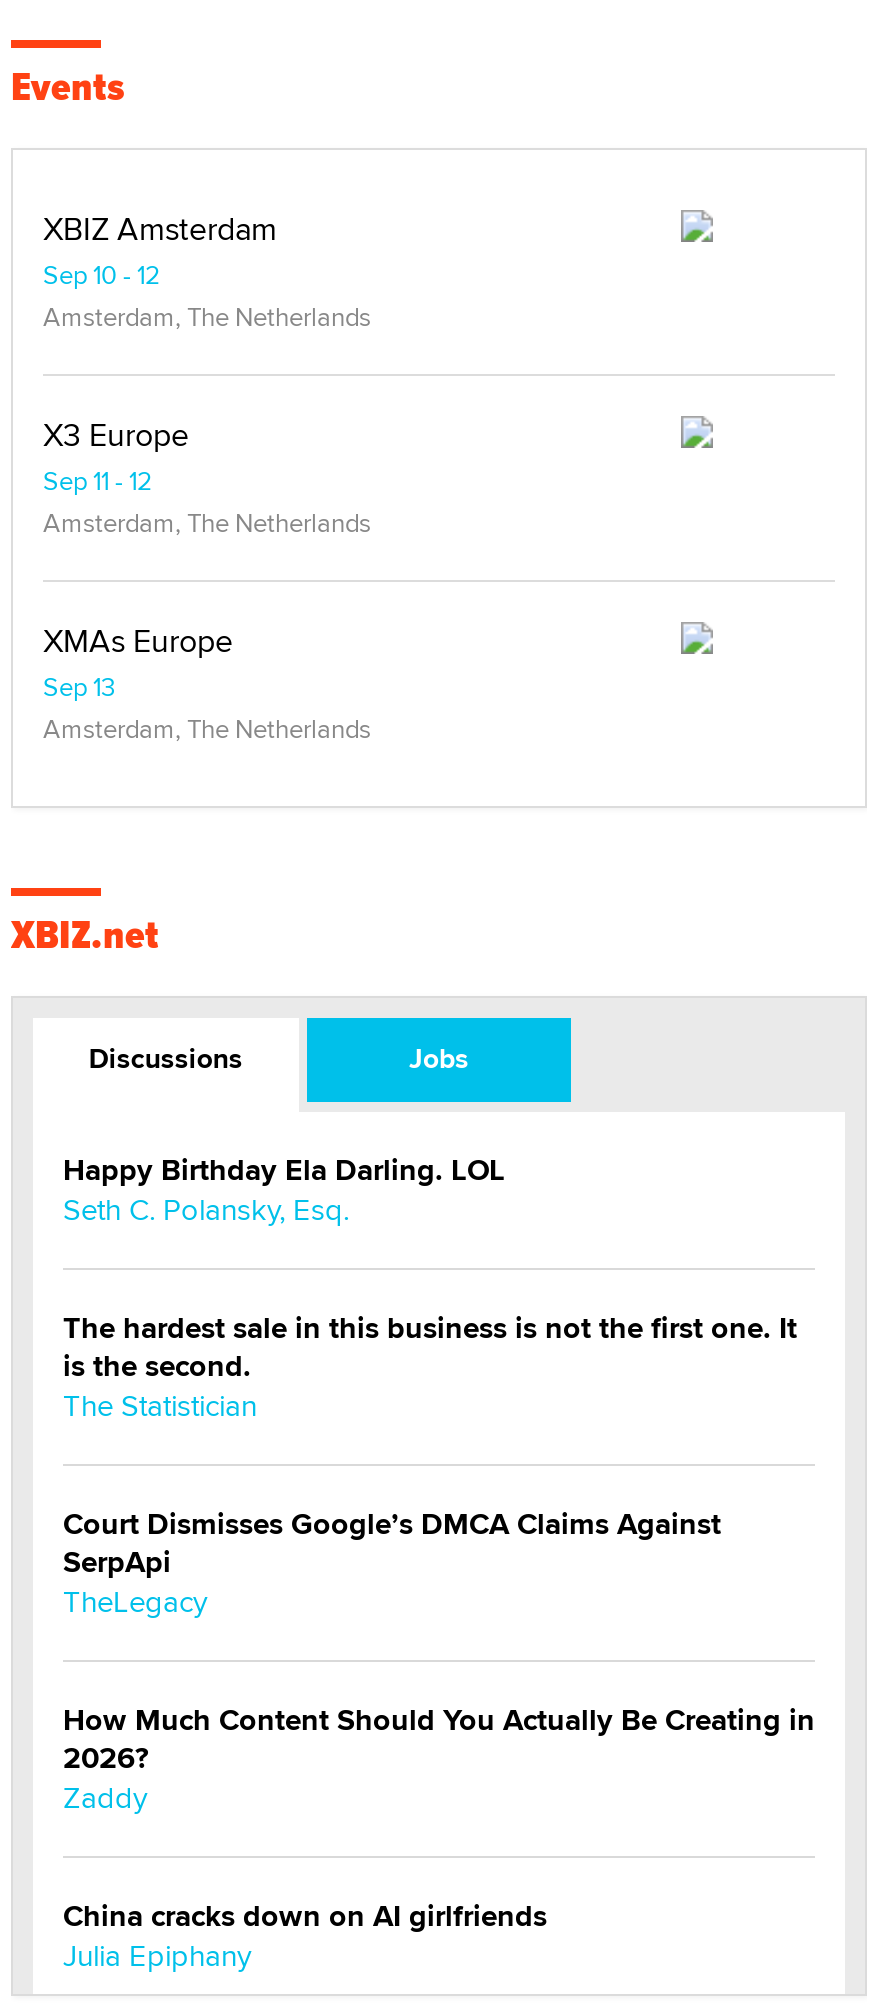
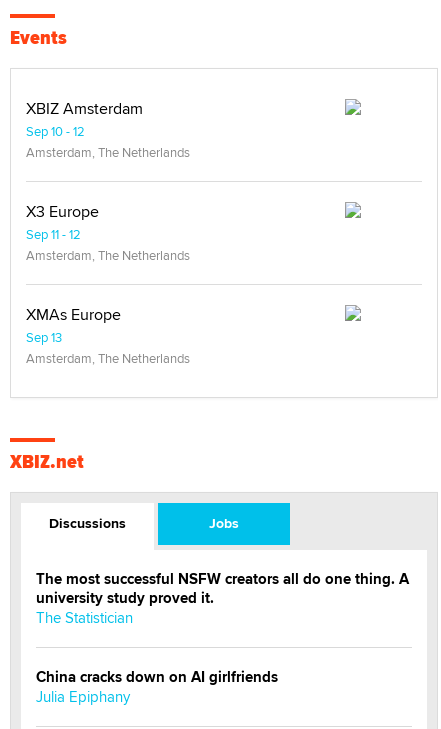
[63,1148,797,1388] Happy Birthday Ela Darling. LOL | Seth C. Polansky, Esq. | The hardest sale in this business is not the first one. It | is the second. -> [36,568,409,609] The most successful NSFW creators all do one thing. A | university study proved it.
[63,1502,815,1818] Court Dismisses Google’s DMCA Claims Against | SerpApi | TheLegacy | How Much Content Should You Actually Be Creating in | 2026? | Zaddy -> none

